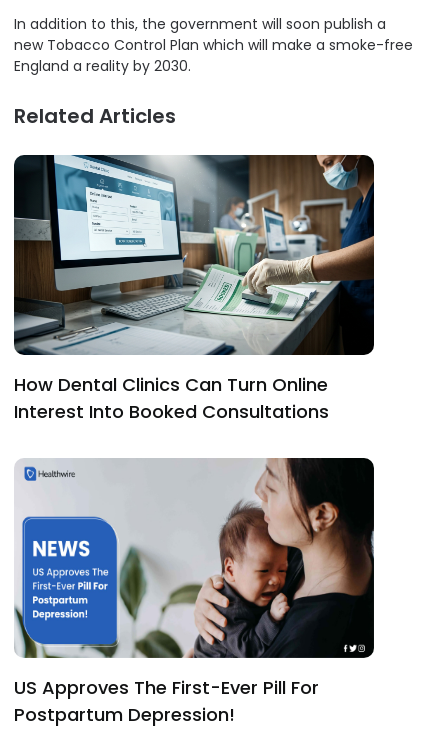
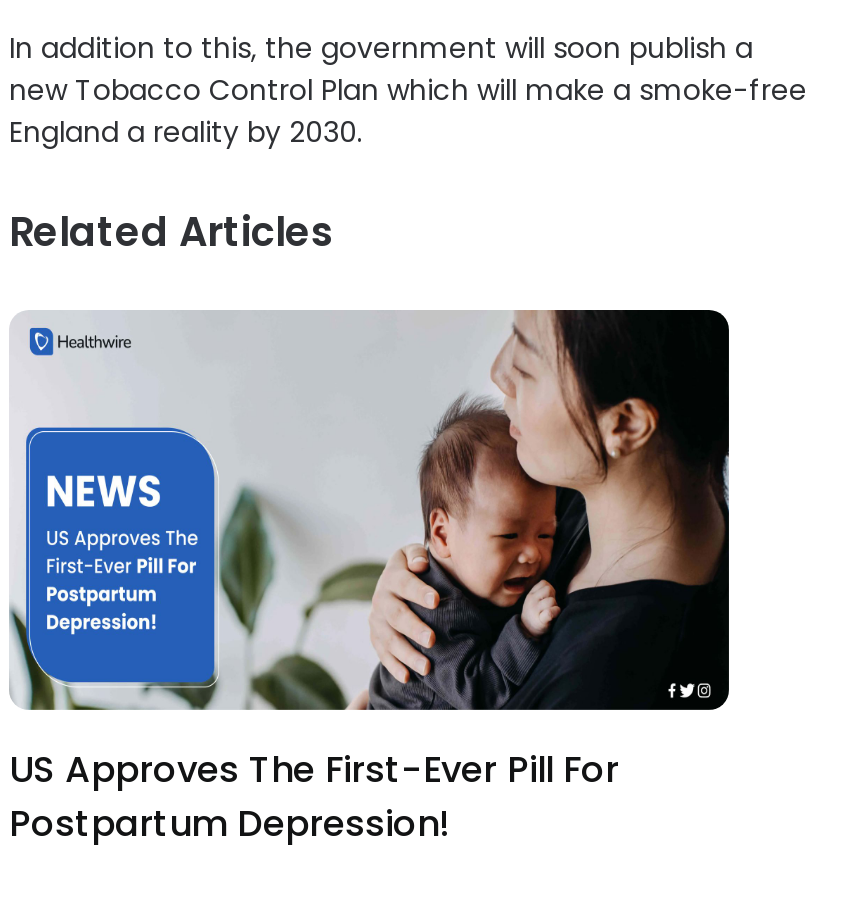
[13,154,375,424] [image] | How Dental Clinics Can Turn Online | Interest Into Booked Consultations -> none

